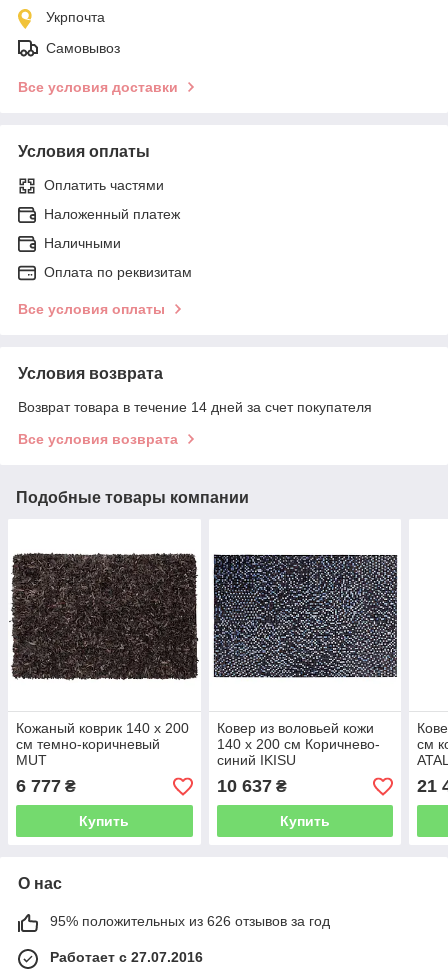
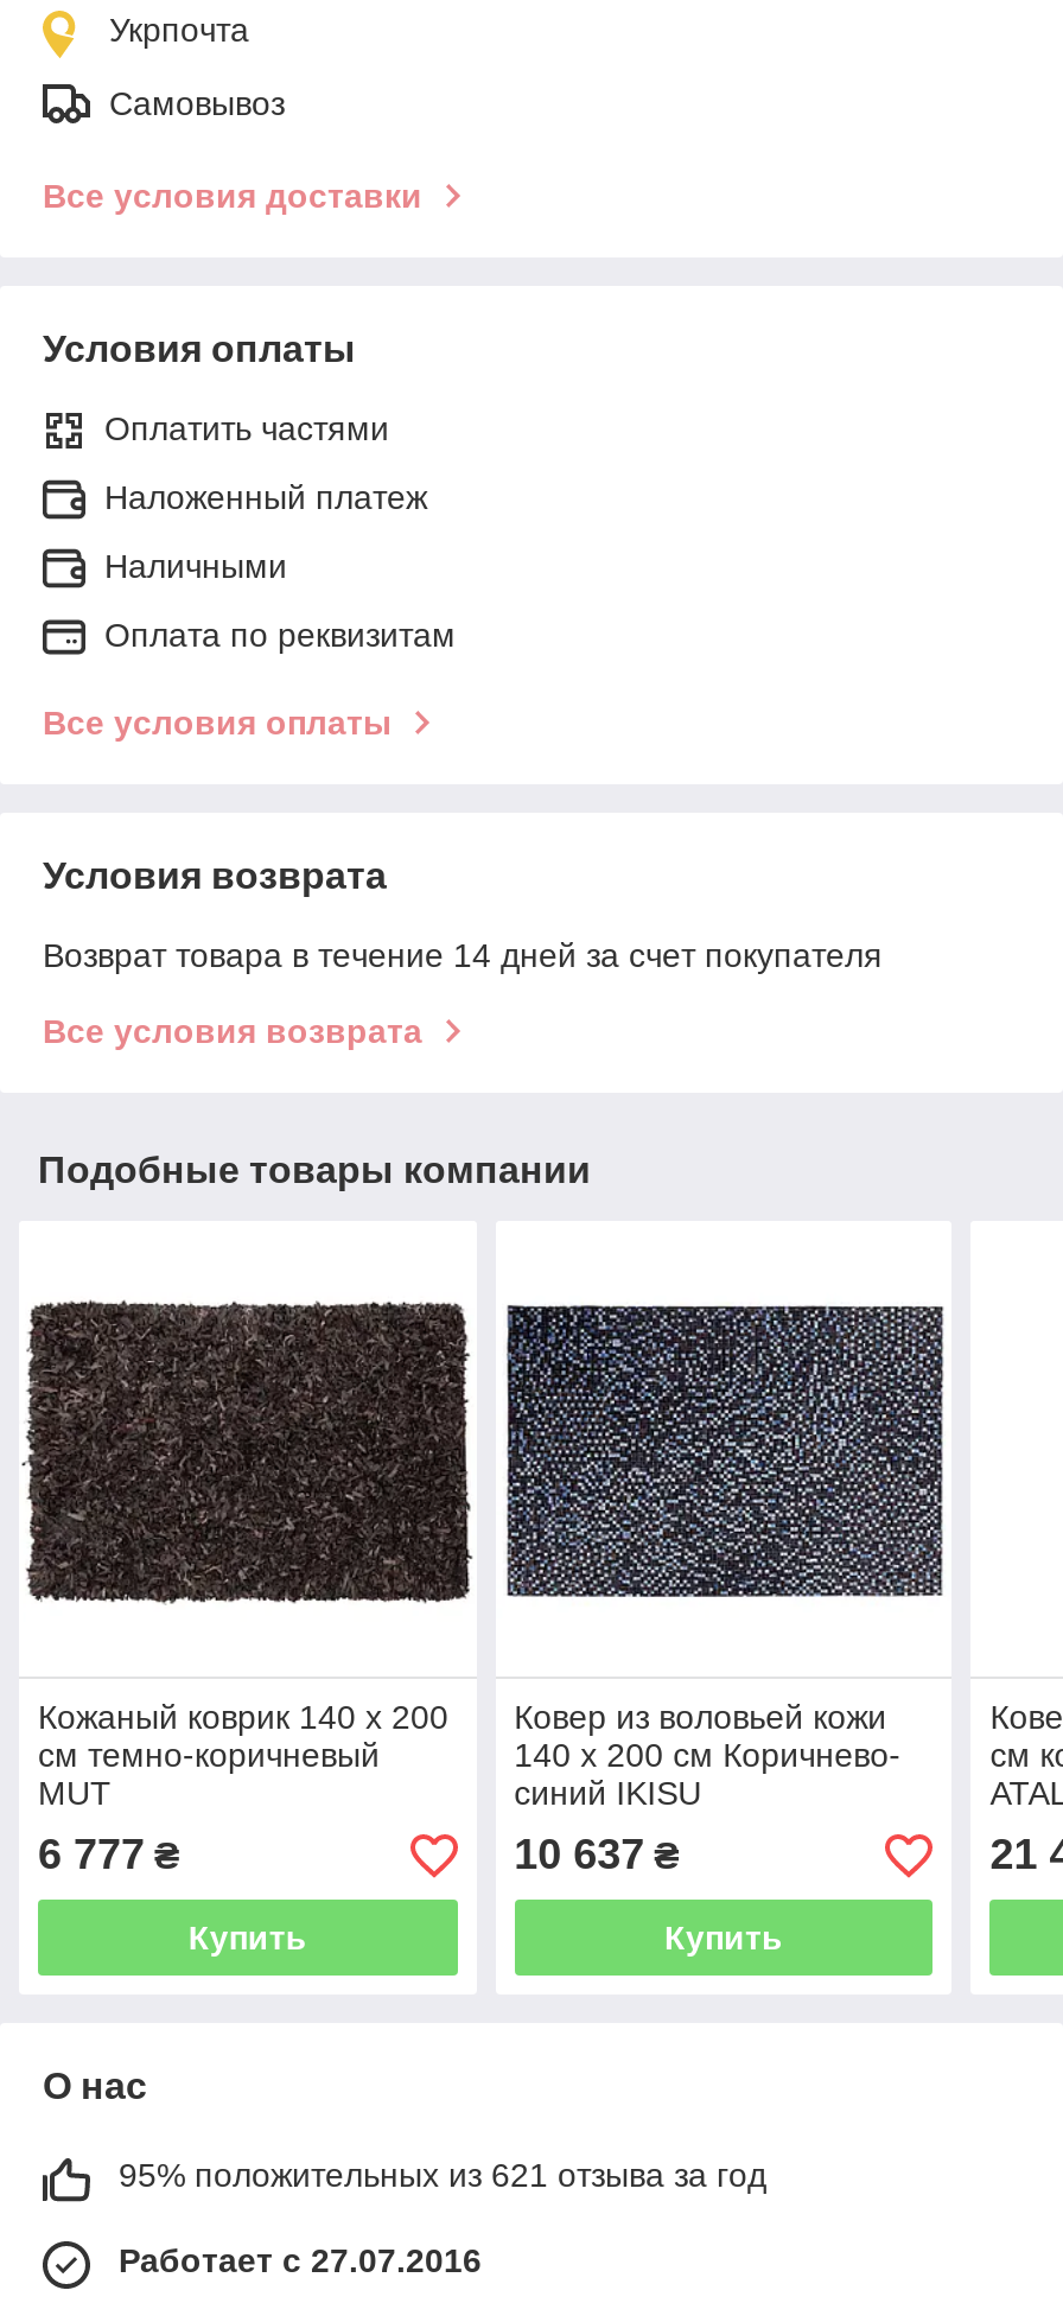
[50,913,330,929] 95% положительных из 626 отзывов за год -> [119,2157,766,2195] 95% положительных из 621 отзыва за год

